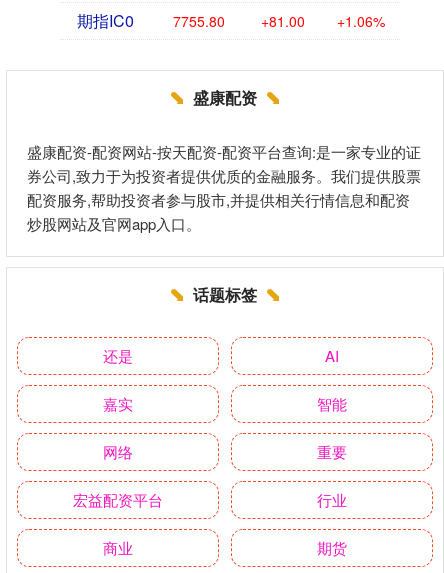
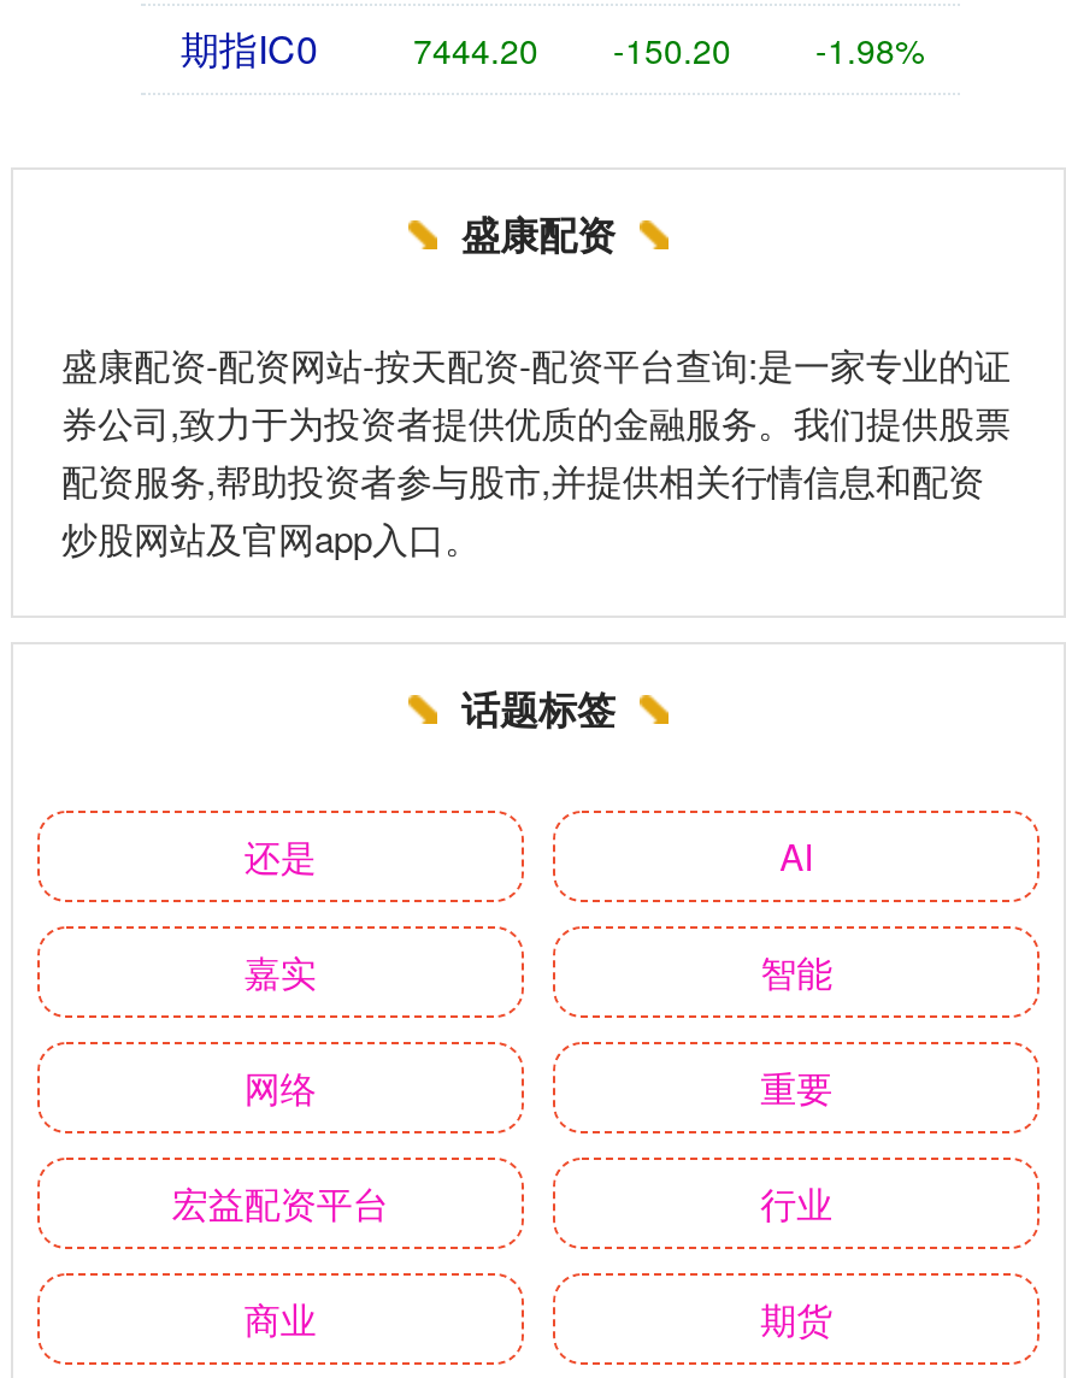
[173,11,225,31] 7755.80 -> [413,26,538,74] 7444.20
[261,11,305,31] +81.00 -> [613,26,731,74] -150.20
[337,11,385,31] +1.06% -> [815,26,924,74] -1.98%

